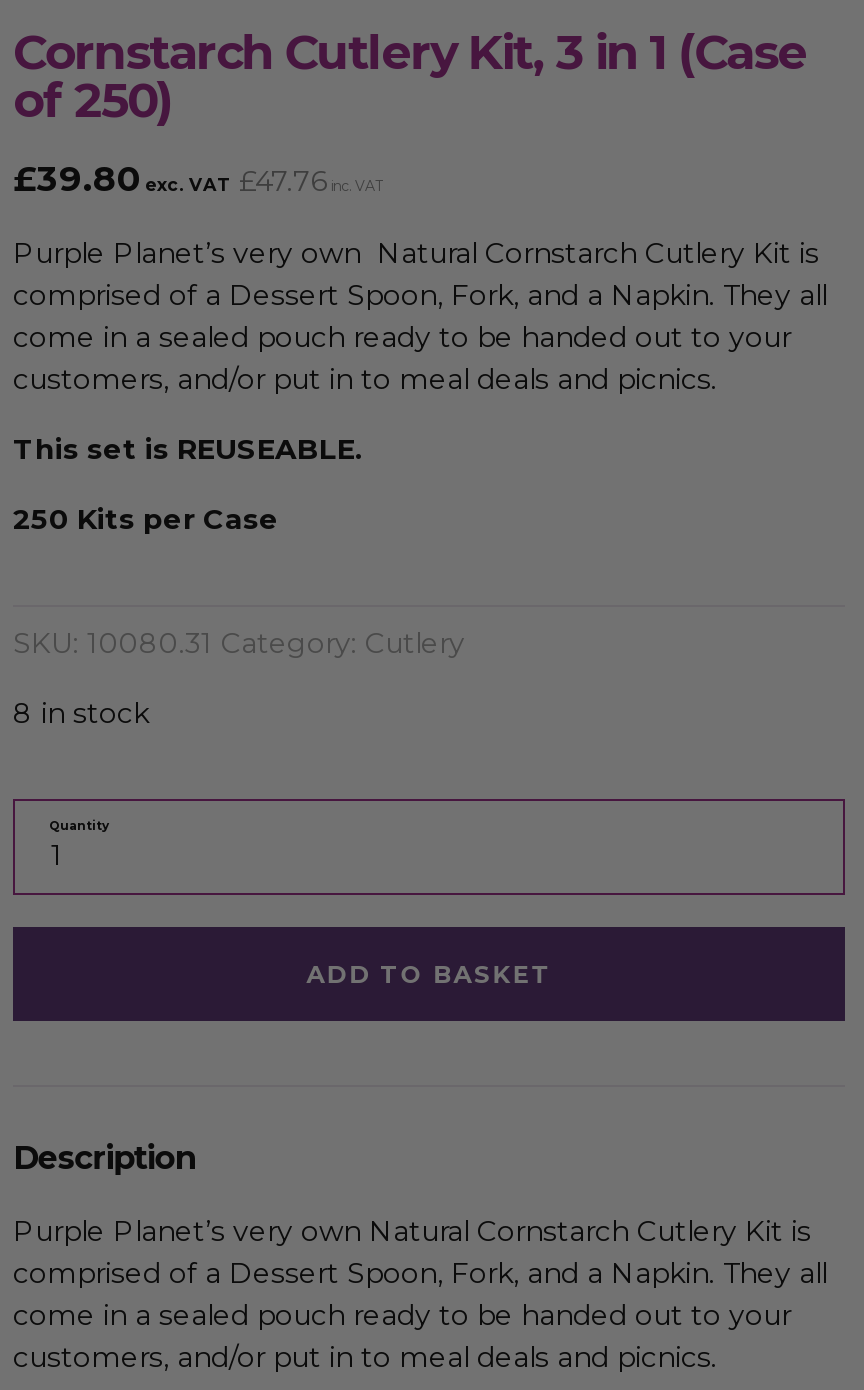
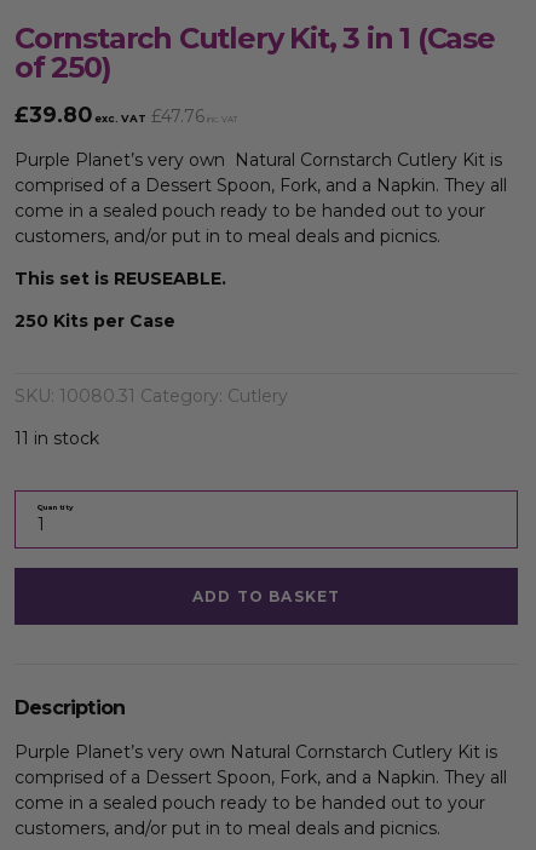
[13,695,149,731] 8 in stock -> [15,427,99,449] 11 in stock

